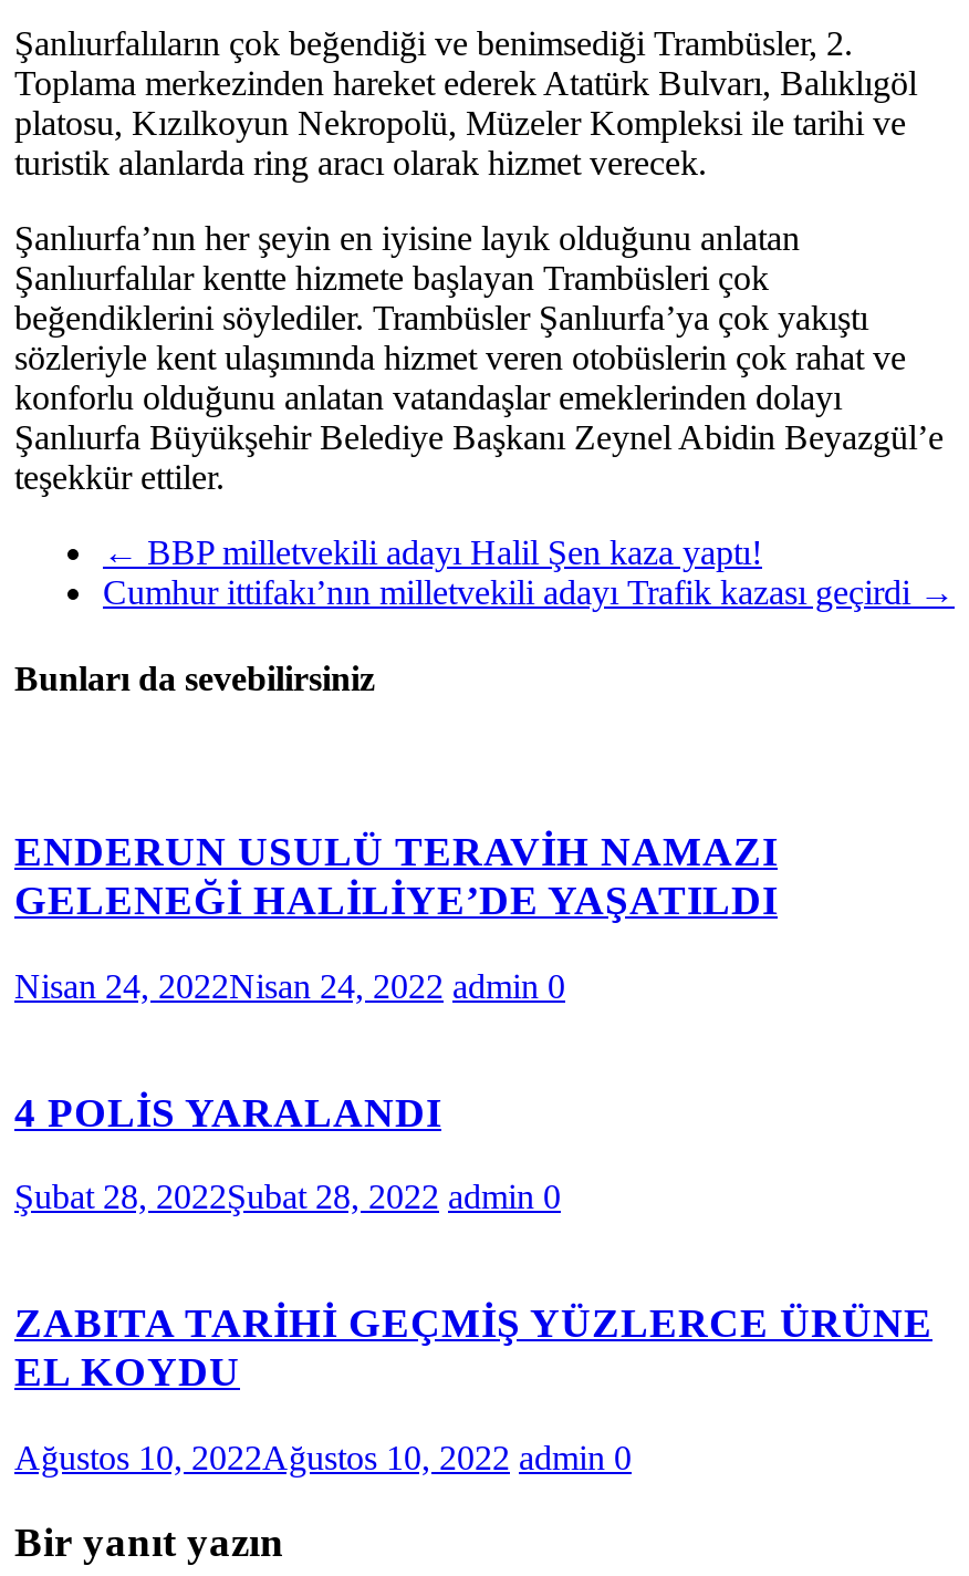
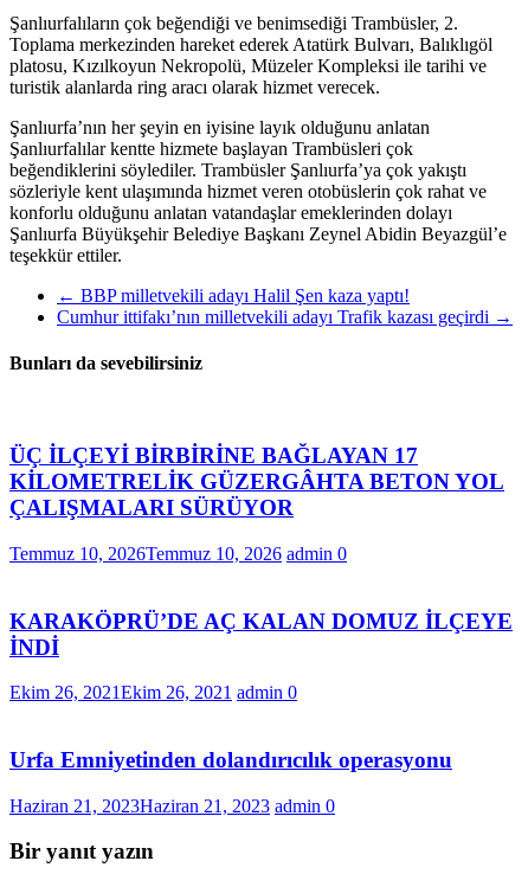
[14,828,778,923] ENDERUN USULÜ TERAVİH NAMAZI | GELENEĞİ HALİLİYE’DE YAŞATILDI -> [9,443,504,520] ÜÇ İLÇEYİ BİRBİRİNE BAĞLAYAN 17 | KİLOMETRELİK GÜZERGÂHTA BETON YOL | ÇALIŞMALARI SÜRÜYOR
[14,967,565,1004] Nisan 24, 2022Nisan 24, 2022 admin 0 -> [9,543,347,563] Temmuz 10, 2026Temmuz 10, 2026 admin 0
[14,1088,441,1134] 4 POLİS YARALANDI -> [9,608,513,659] KARAKÖPRÜ’DE AÇ KALAN DOMUZ İLÇEYE | İNDİ
[14,1178,561,1216] Şubat 28, 2022Şubat 28, 2022 admin 0 -> [9,682,297,703] Ekim 26, 2021Ekim 26, 2021 admin 0
[14,1299,932,1394] ZABITA TARİHİ GEÇMİŞ YÜZLERCE ÜRÜNE | EL KOYDU -> [9,747,452,772] Urfa Emniyetinden dolandırıcılık operasyonu
[14,1438,632,1476] Ağustos 10, 2022Ağustos 10, 2022 admin 0 -> [9,795,335,816] Haziran 21, 2023Haziran 21, 2023 admin 0

